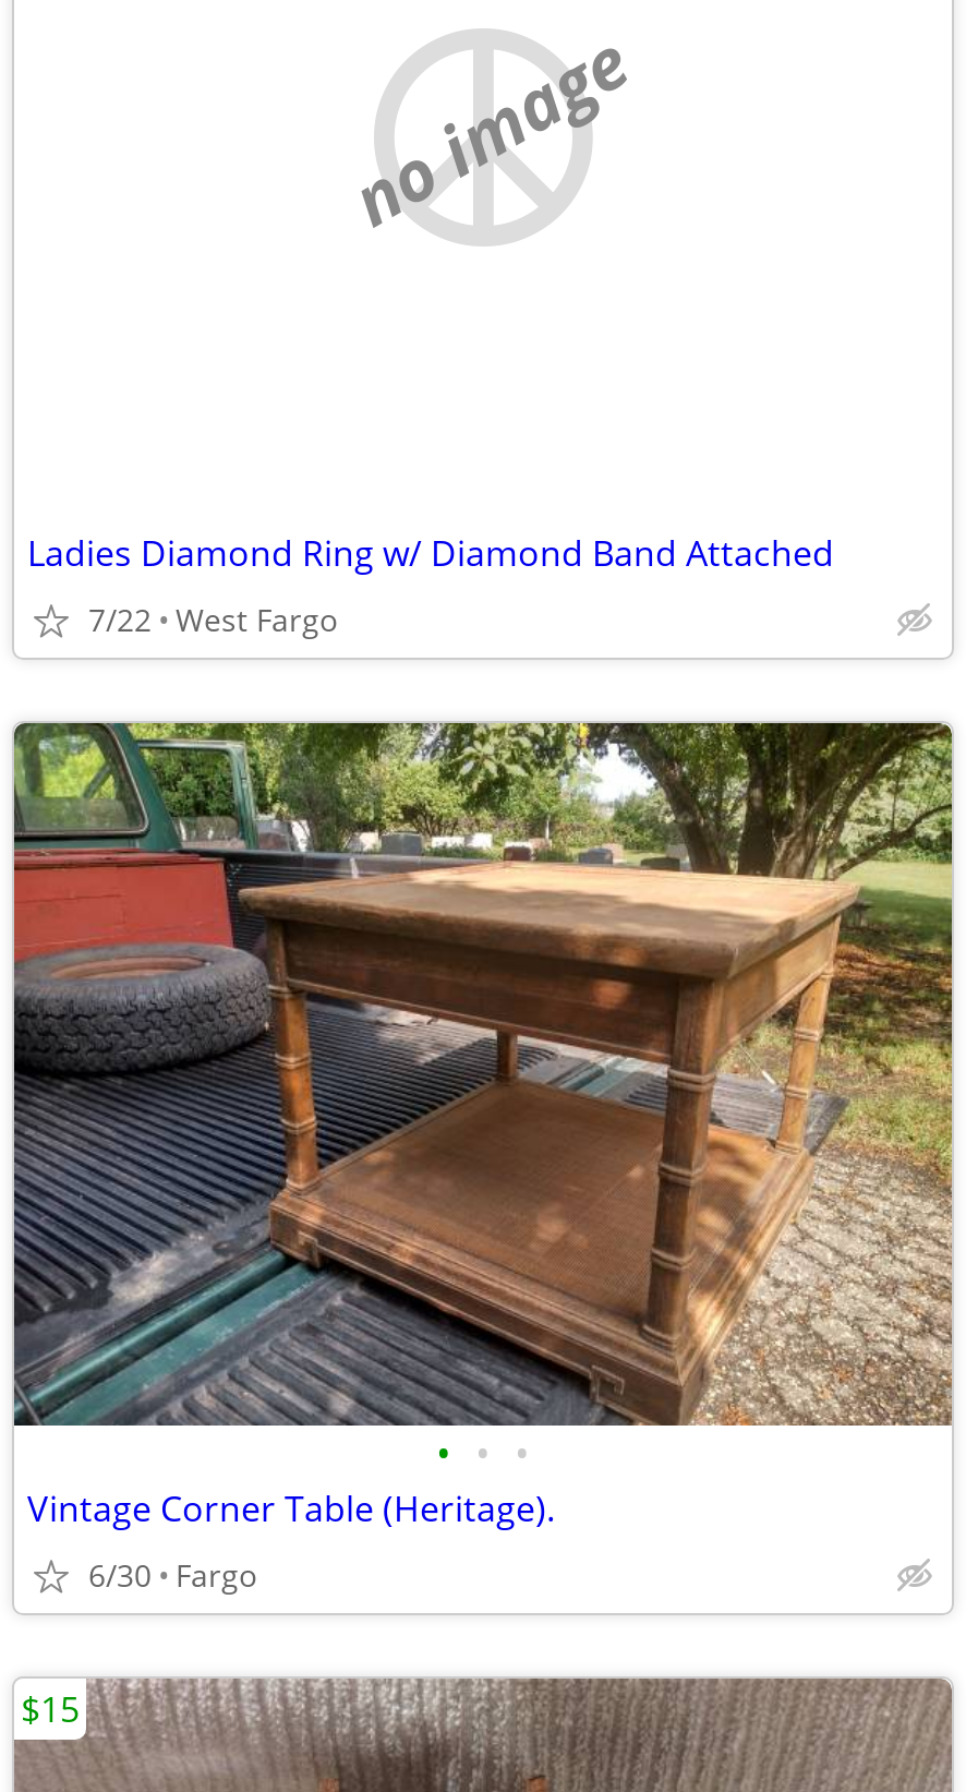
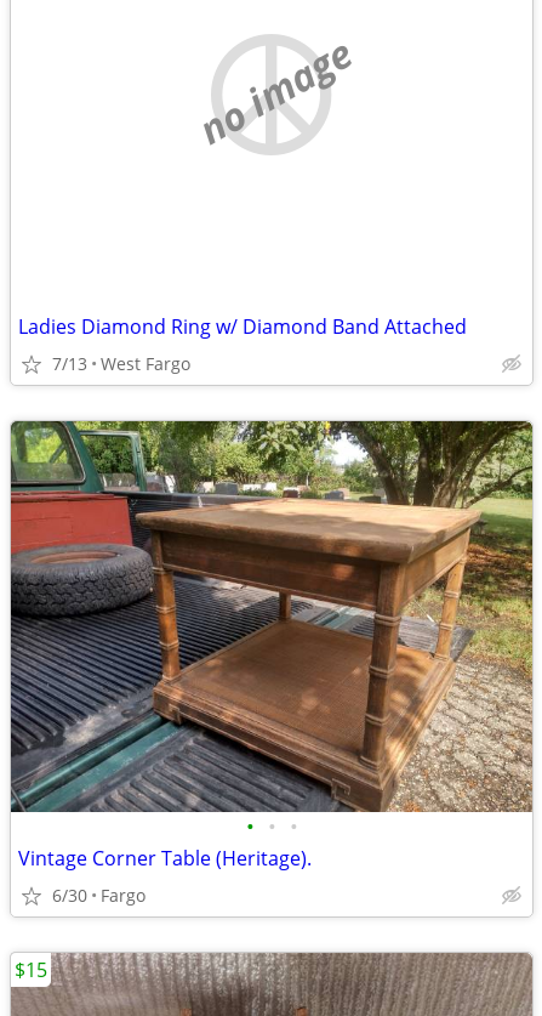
[88,599,337,640] 7/22 West Fargo -> [52,352,190,375] 7/13 West Fargo

